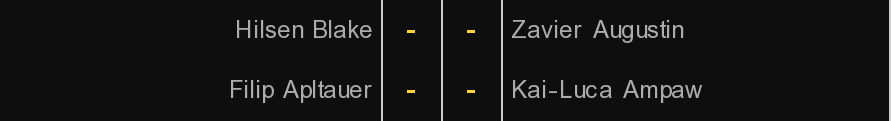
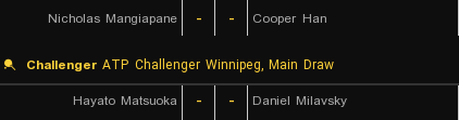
[229,12,683,110] Zavier Augustin | Filip Apltauer -> [26,9,334,111] Cooper Han | Challenger ATP Challenger Winnipeg, Main Draw | Hayato Matsuoka
[235,12,373,50] Hilsen Blake -> [48,9,177,29] Nicholas Mangiapane
[511,72,703,110] Kai-Luca Ampaw -> [252,91,347,111] Daniel Milavsky

